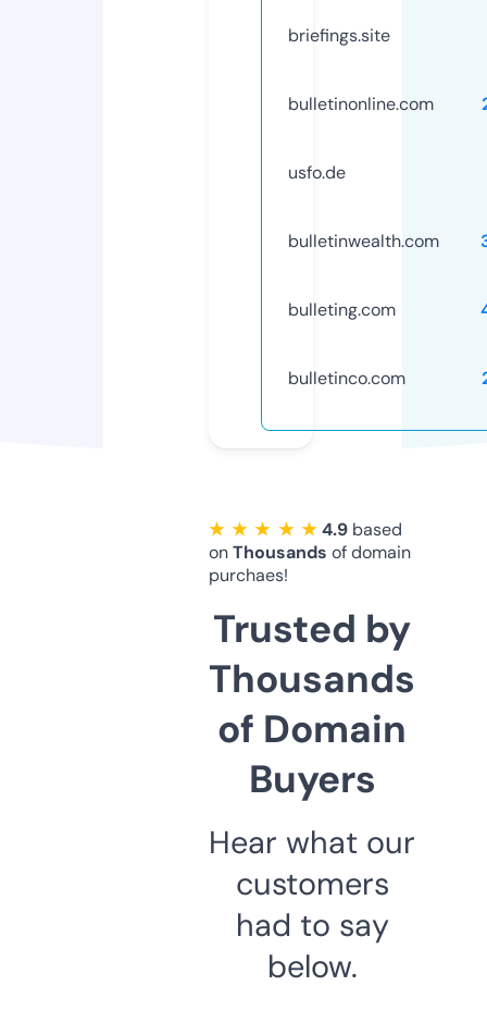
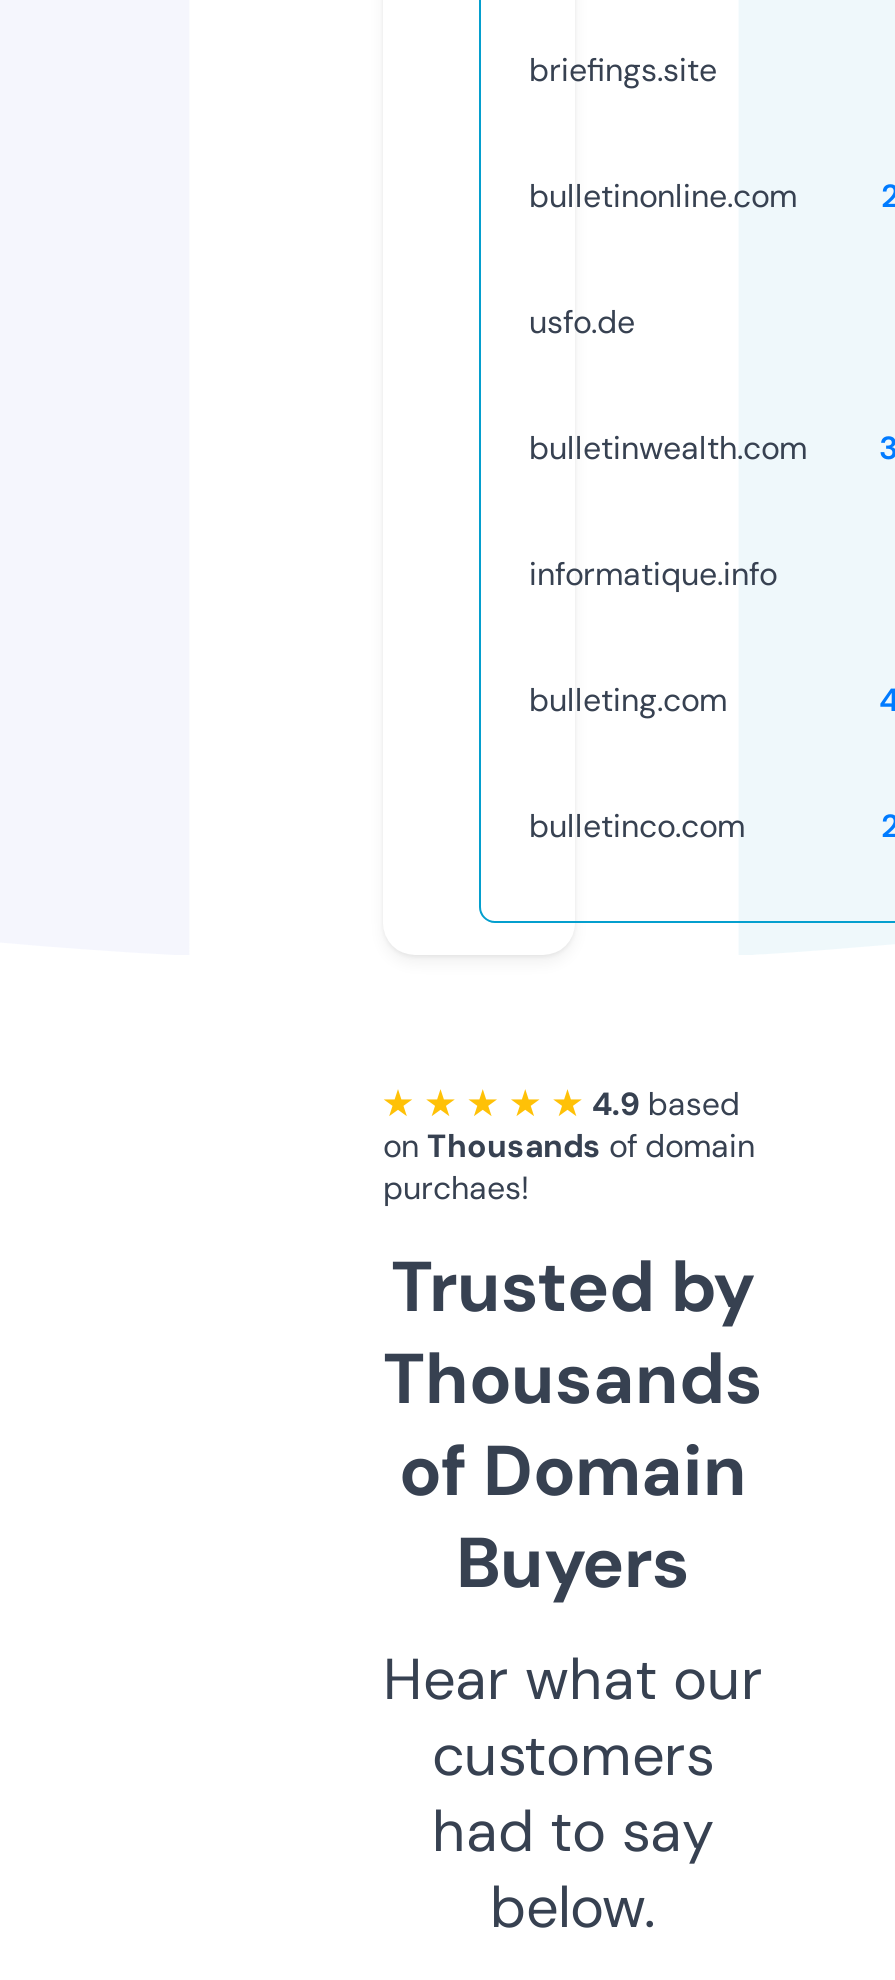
none -> [529,553,777,595] informatique.info

